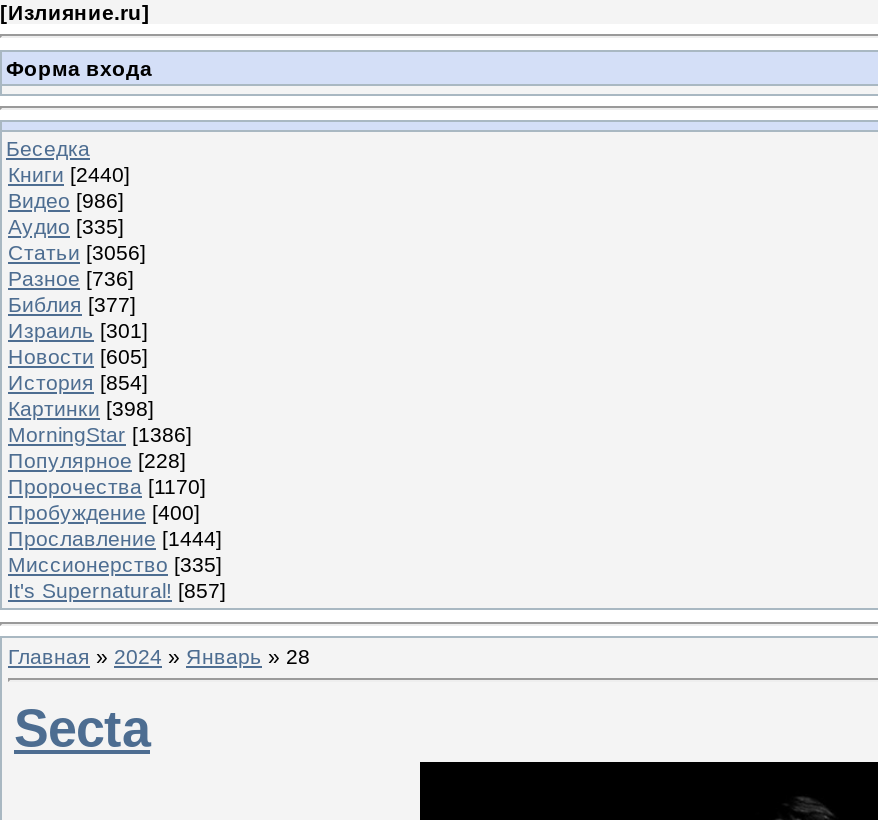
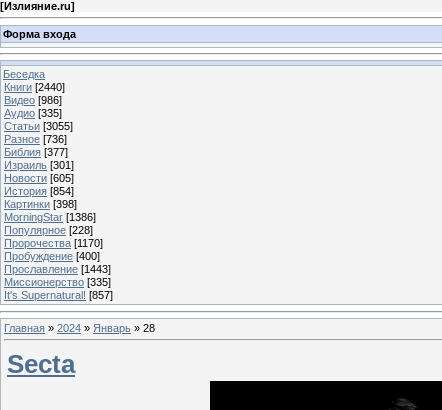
[8,241,146,265] Статьи [3056] -> [4,120,73,132] Статьи [3055]
[8,527,222,551] Прославление [1444] -> [4,263,111,275] Прославление [1443]

